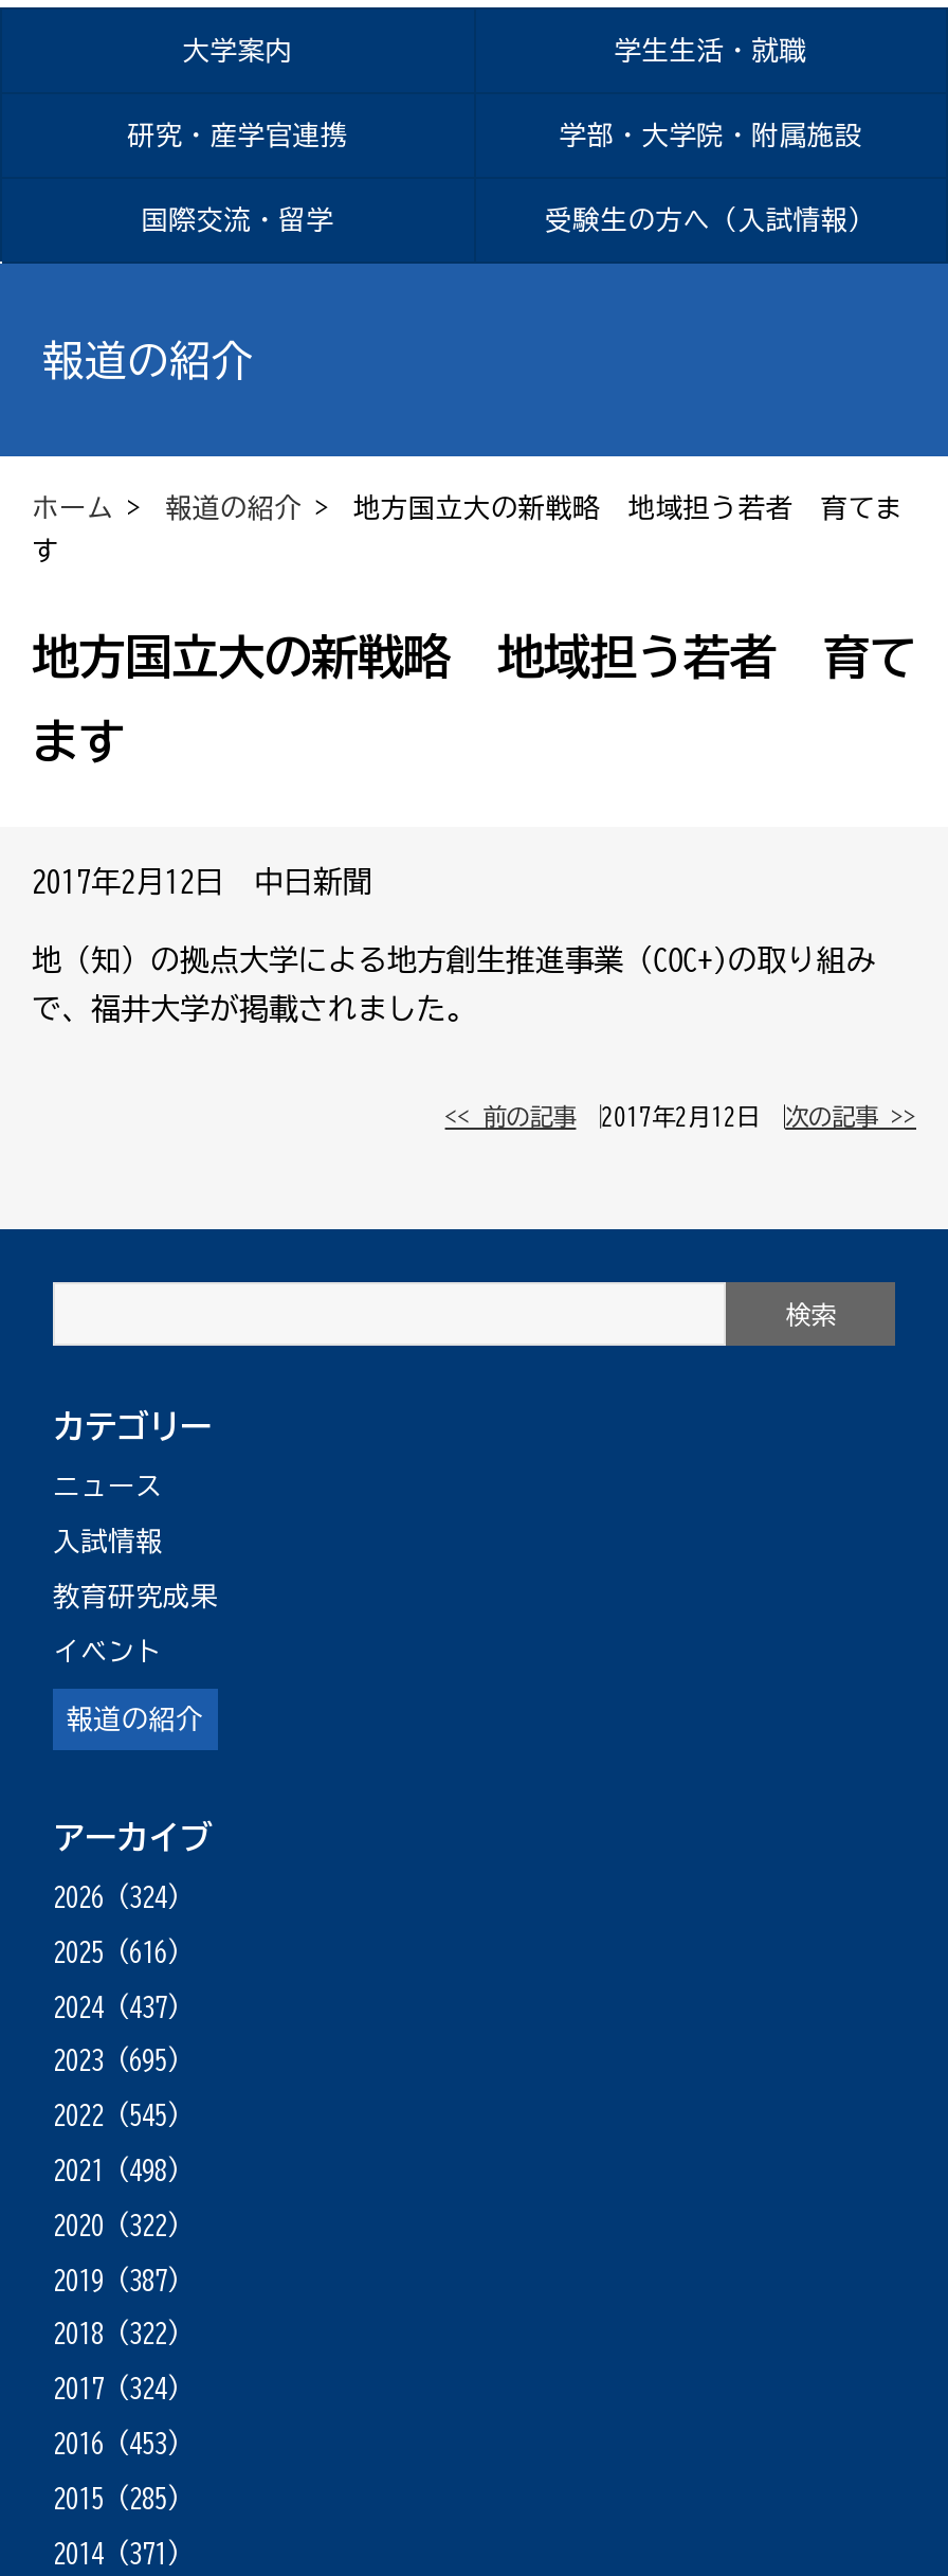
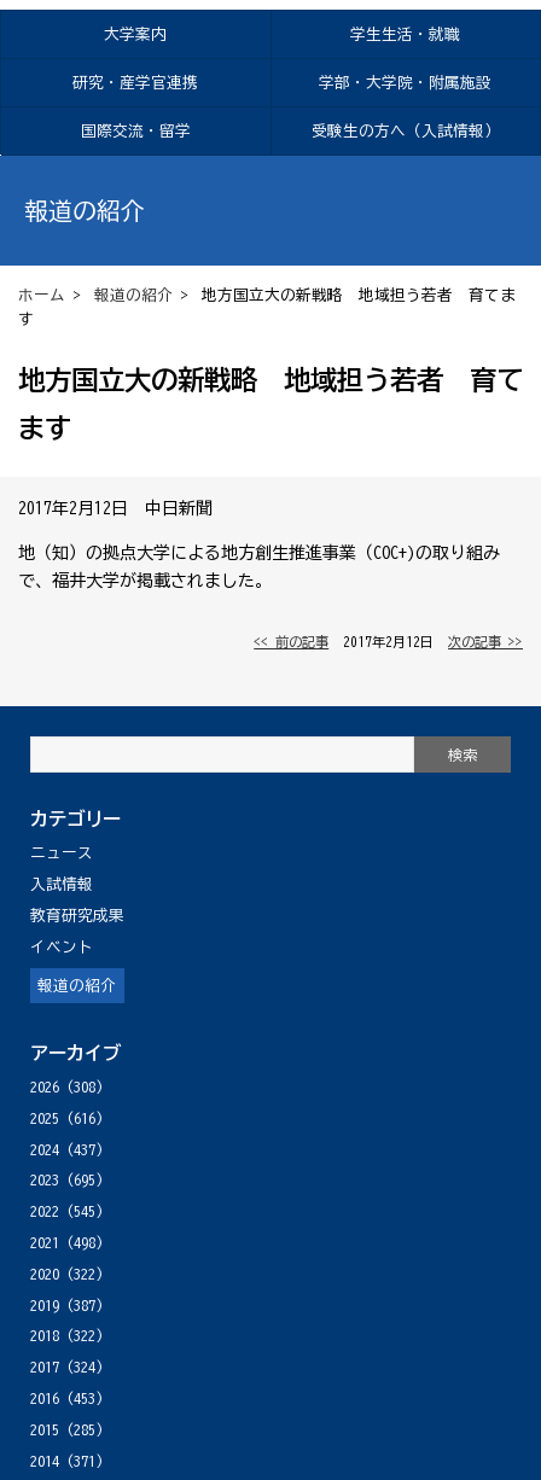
[53,1883,180,1911] 2026 (324) -> [30,1079,103,1095] 2026 (308)

